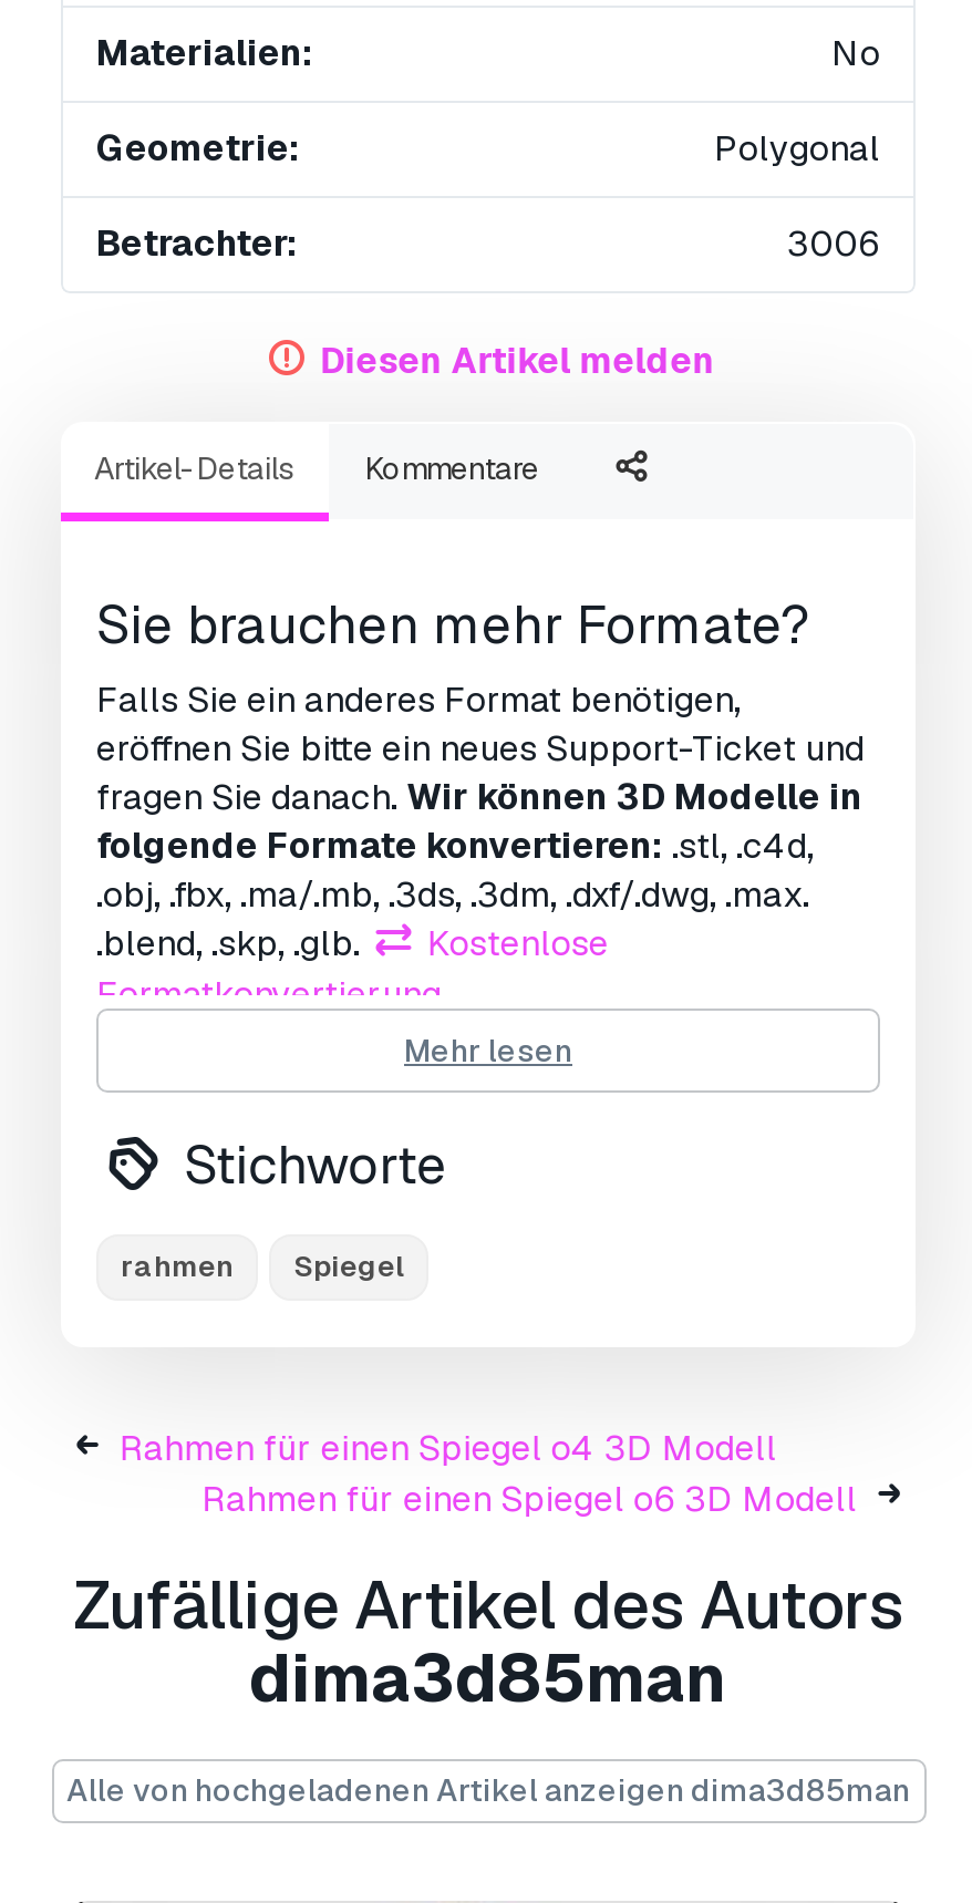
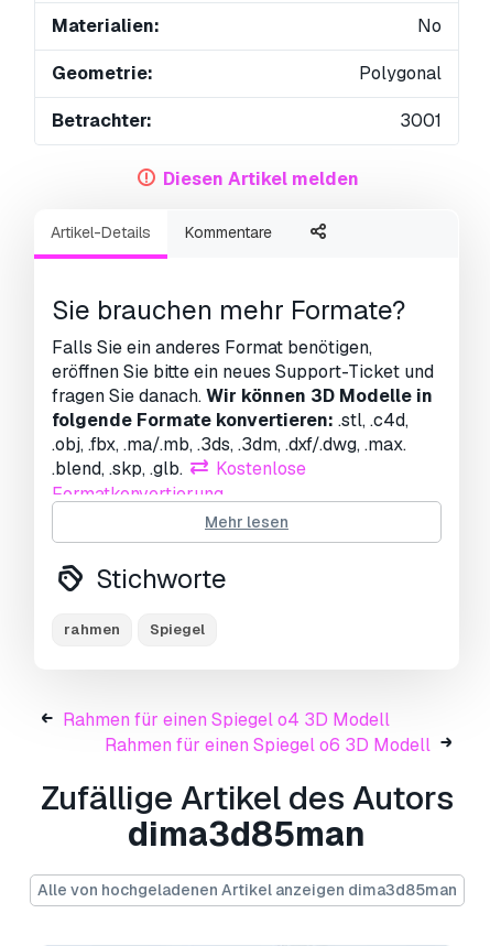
[787,220,880,267] 3006 -> [400,109,442,132] 3001

